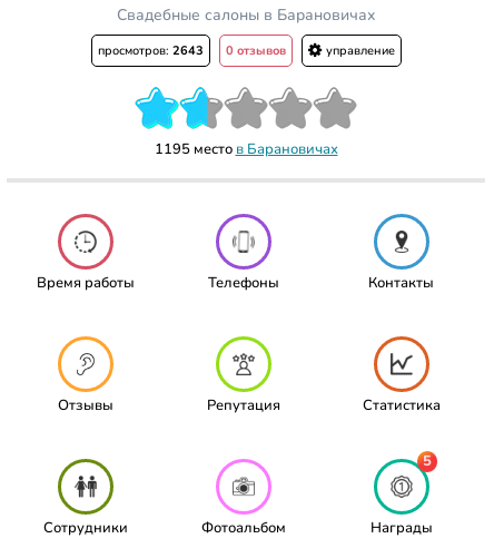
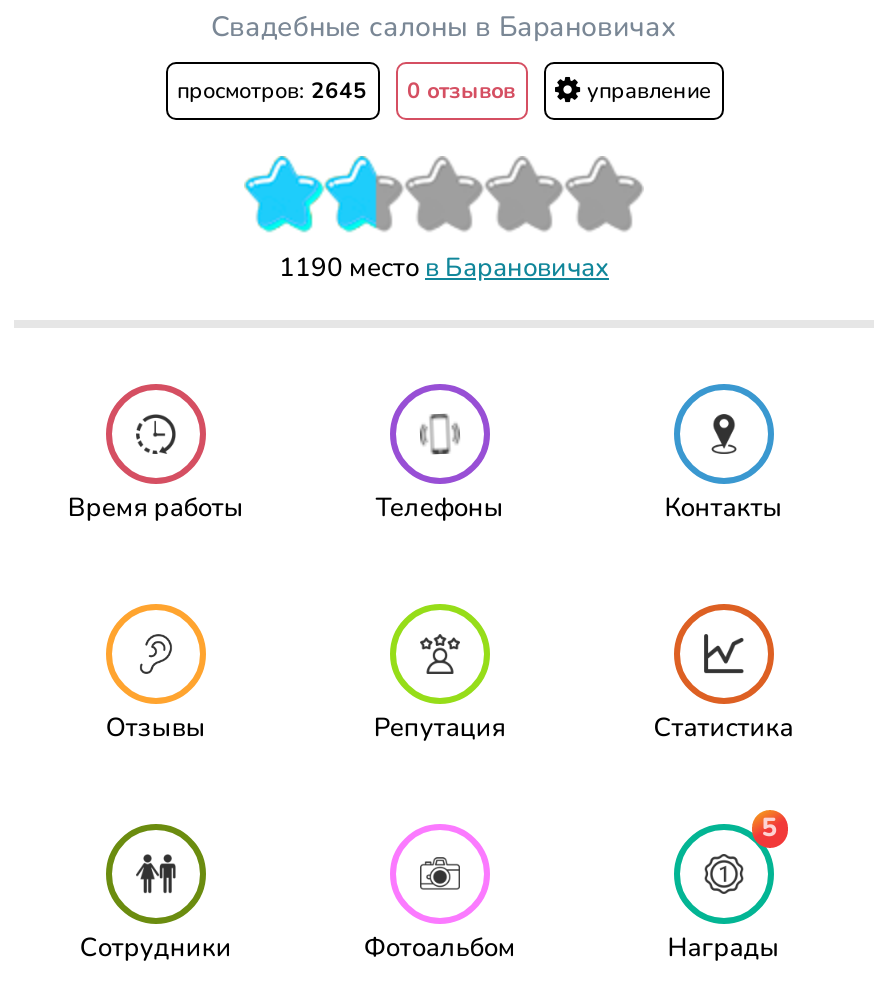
[97,42,285,59] просмотров: 2643 0 отзывов -> [177,76,515,106] просмотров: 2645 0 отзывов
[154,139,338,159] 1195 место в Барановичах -> [279,249,609,285] 1190 место в Барановичах

